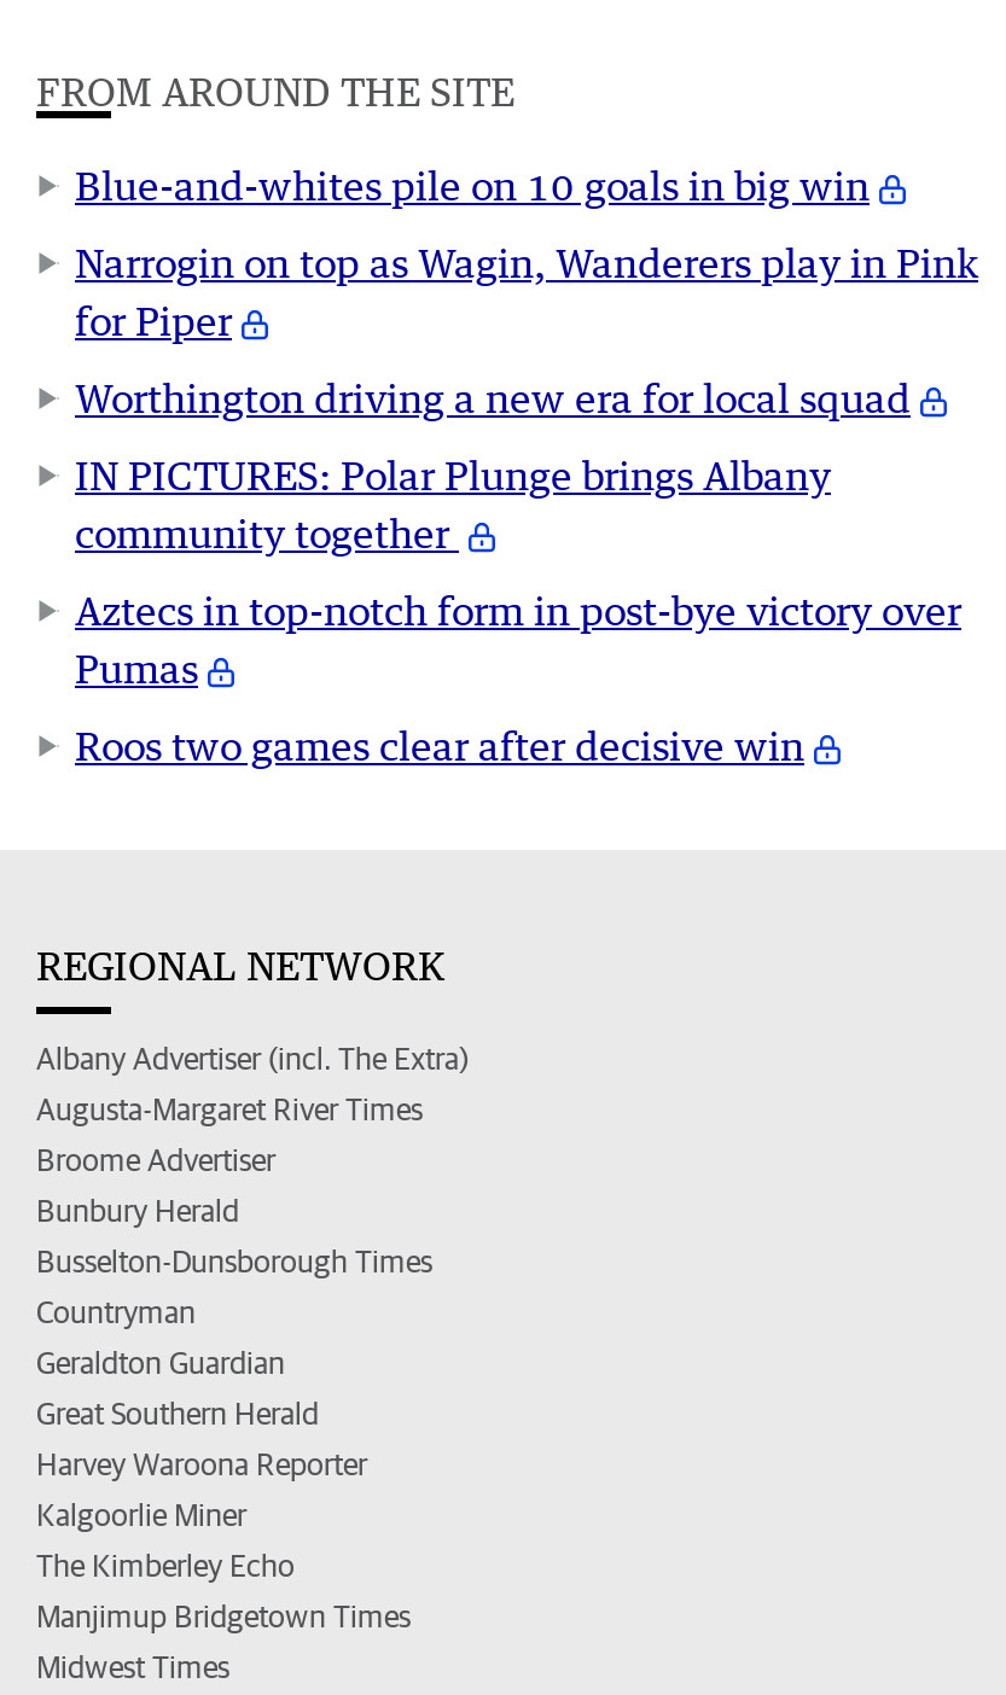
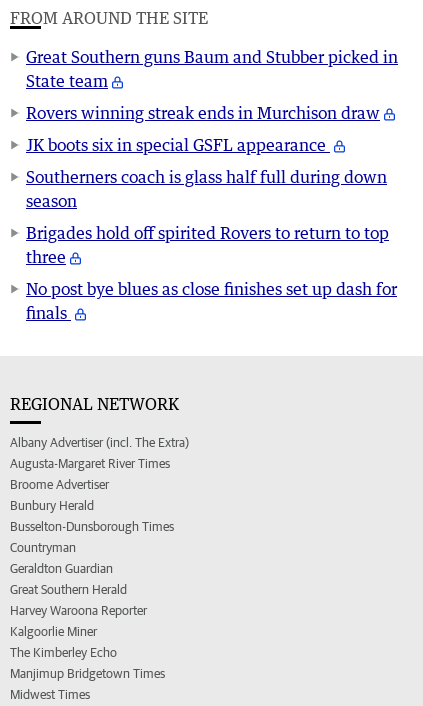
[75,163,870,211] Blue-and-whites pile on 10 goals in big win -> [26,47,398,91] Great Southern guns Baum and Stubber picked in | State team
[75,240,978,346] Narrogin on top as Wagin, Wanderers play in Pink | for Piper -> [26,103,380,123] Rovers winning streak ends in Murchison draw
[75,375,911,424] Worthington driving a new era for local squad -> [26,135,330,155] JK boots six in special GSFL appearance
[75,453,831,559] IN PICTURES: Polar Plunge brings Albany | community together -> [26,167,387,211] Southerners coach is glass half full during down | season
[75,588,961,694] Aztecs in top-notch form in post-bye victory over | Pumas -> [26,223,389,267] Brigades hold off spirited Rovers to return to top | three
[75,723,804,771] Roos two games clear after decisive win -> [26,279,397,323] No post bye blues as close finishes set up dash for | finals

